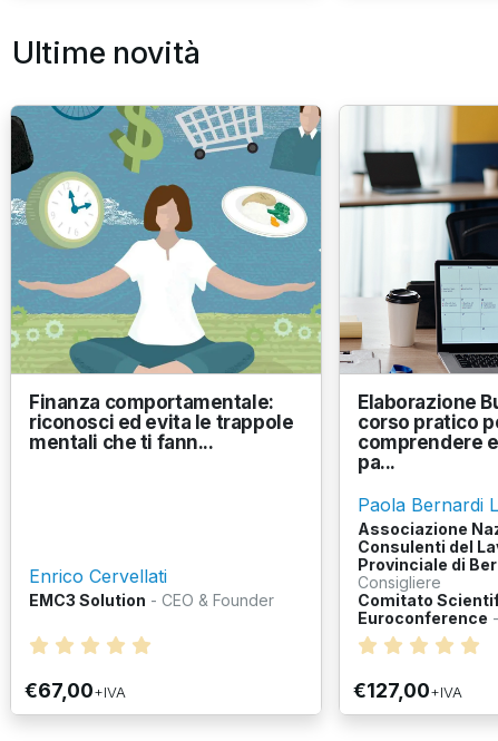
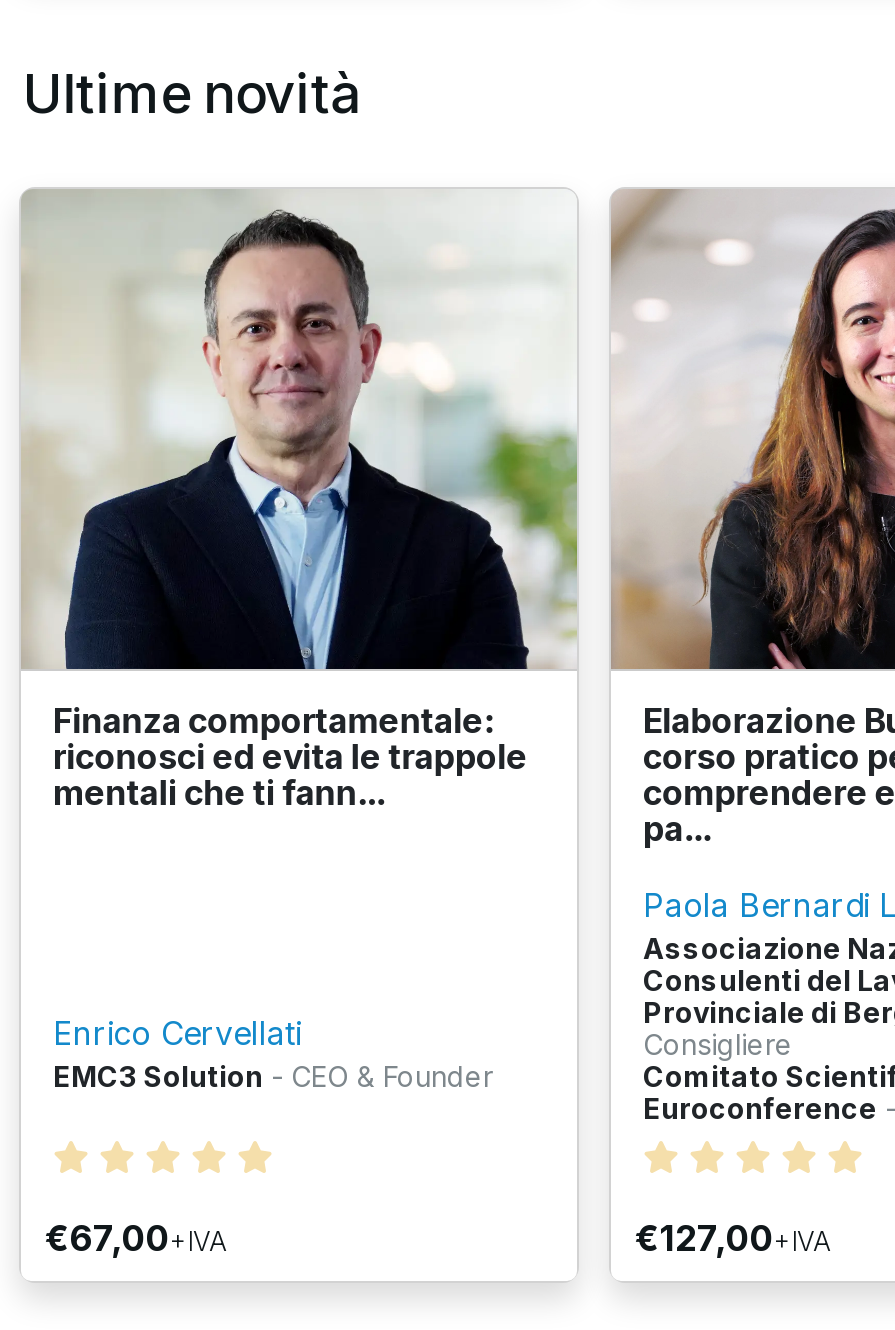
[10,105,322,374] [image] -> [21,188,577,672] [image]
[339,105,495,374] [image] -> [609,188,889,672] [image]

